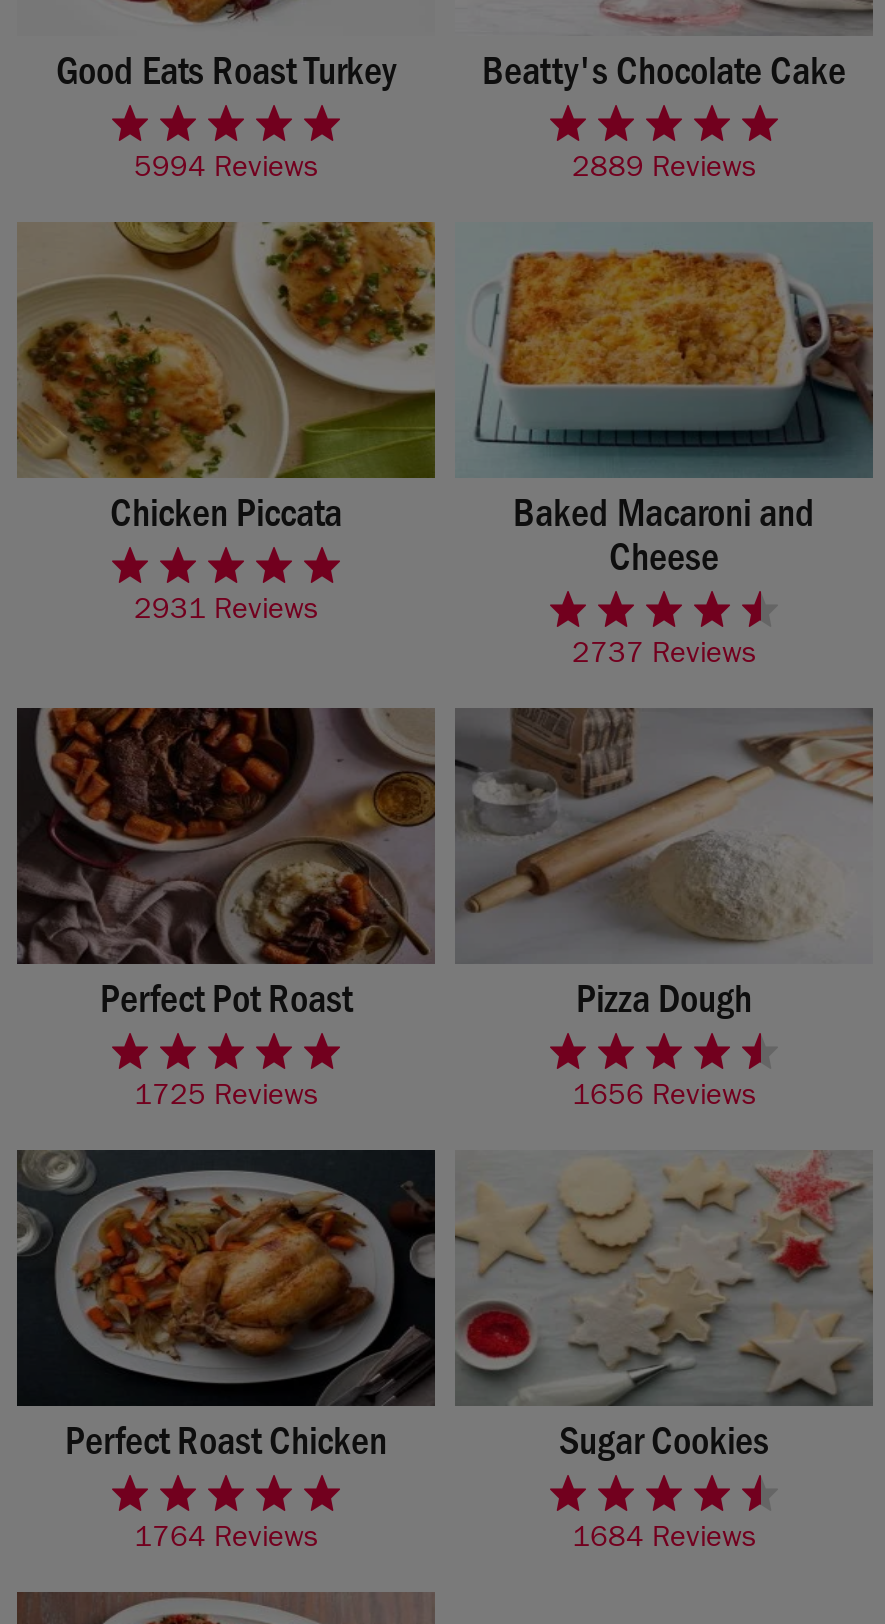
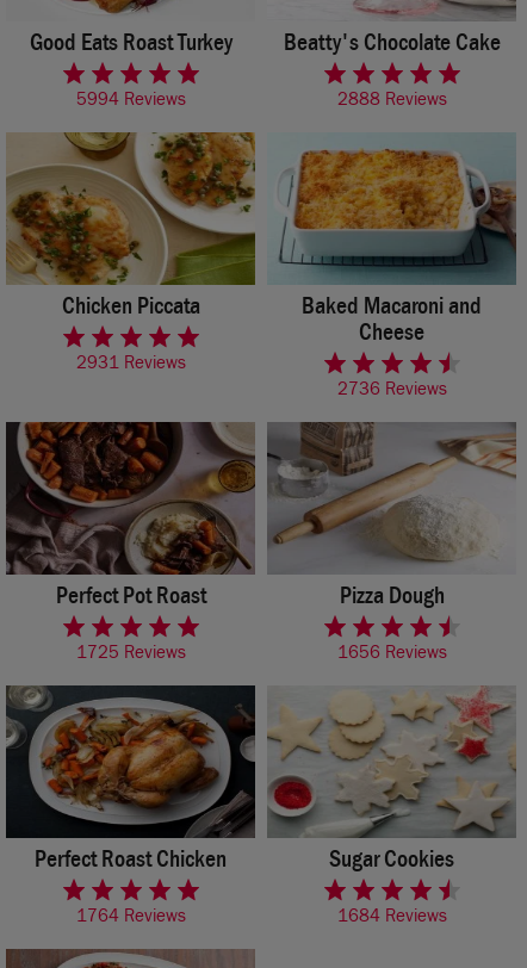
[572,156,756,186] 2889 Reviews -> [337,93,447,111] 2888 Reviews
[572,642,756,672] 2737 Reviews -> [337,383,447,401] 2736 Reviews

